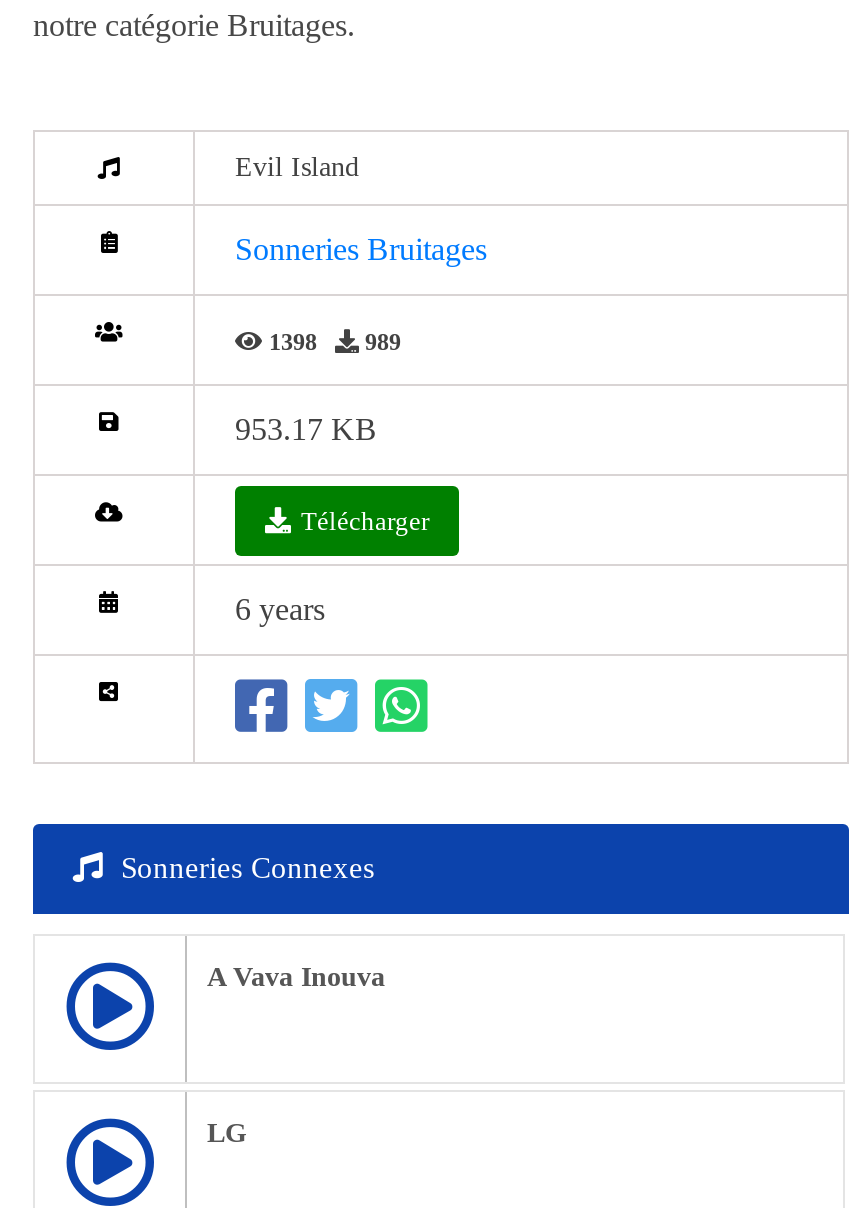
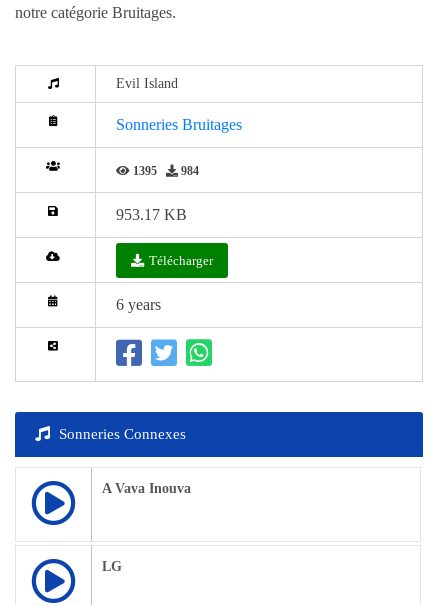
[263,328,317,354] 1398 -> [130,164,157,177] 1395
[359,328,401,354] 989 -> [178,164,199,177] 984

